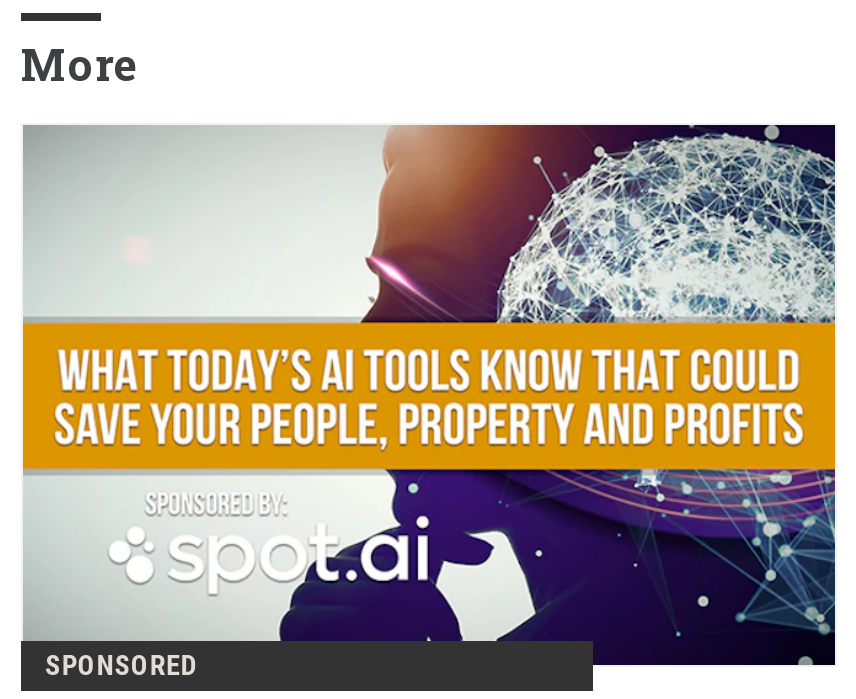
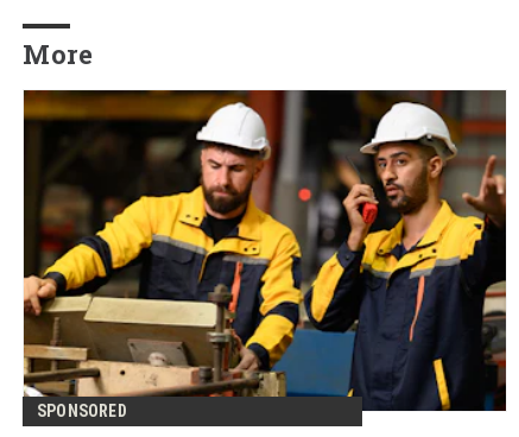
[21,123,837,665] [image] -> [23,89,507,411] [image]

